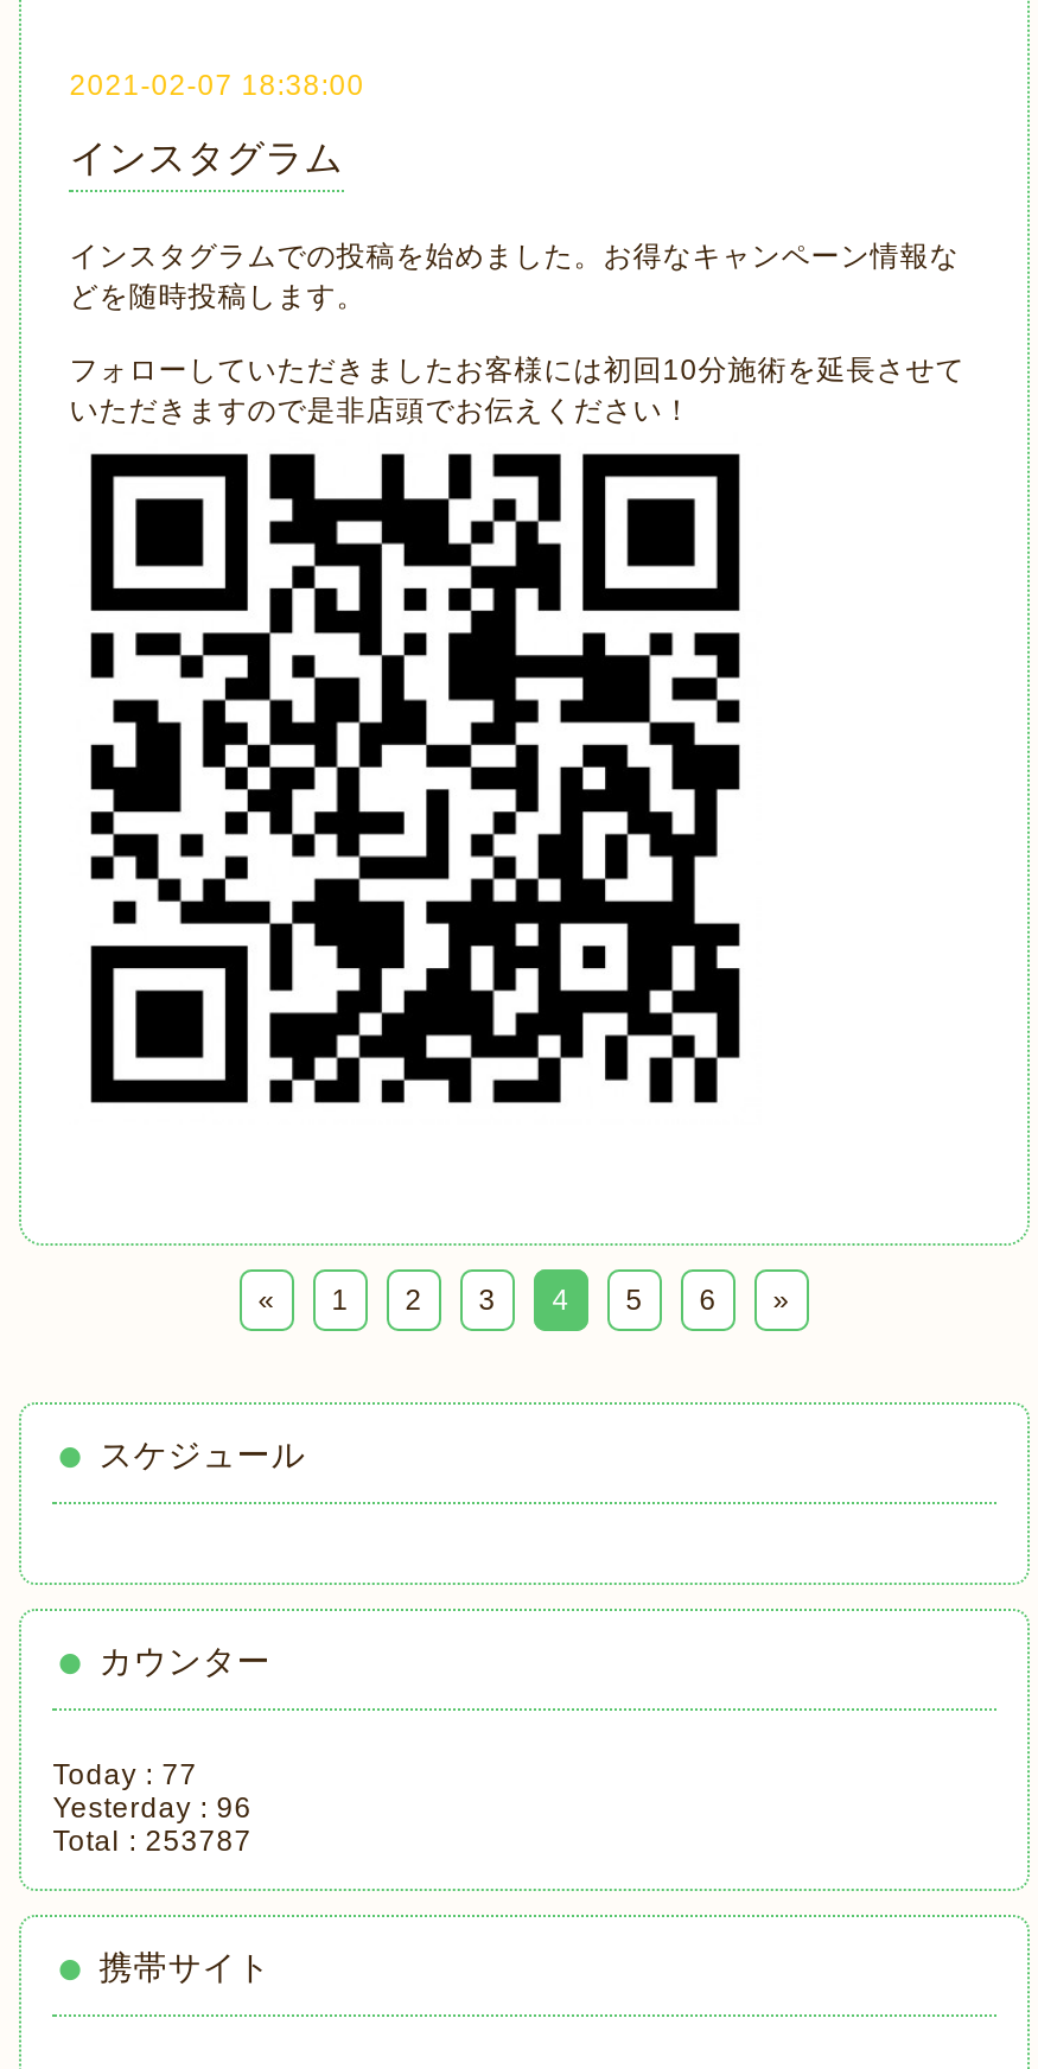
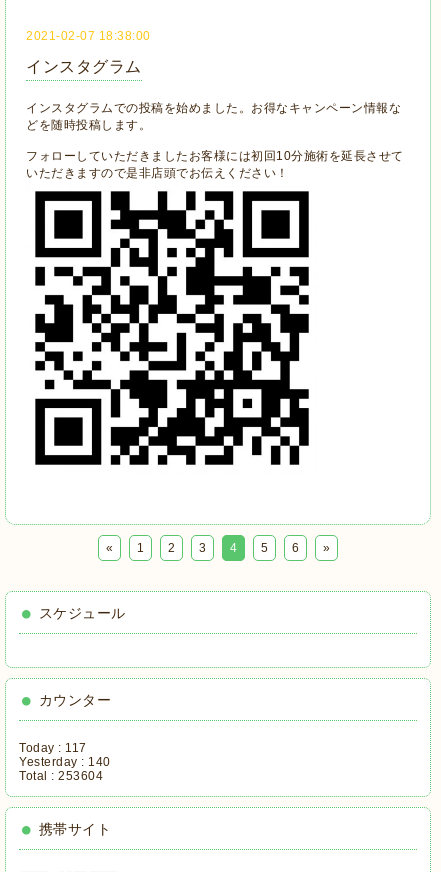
[53,1758,197,1791] Today : 77 -> [19,741,87,755] Today : 117
[53,1791,252,1825] Yesterday : 96 -> [19,755,111,769] Yesterday : 140
[53,1825,252,1858] Total : 253787 -> [19,769,103,783] Total : 253604

